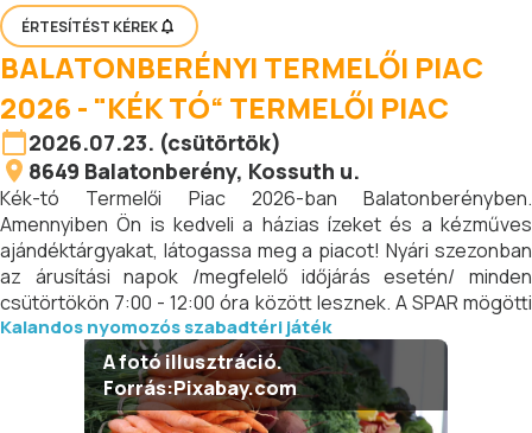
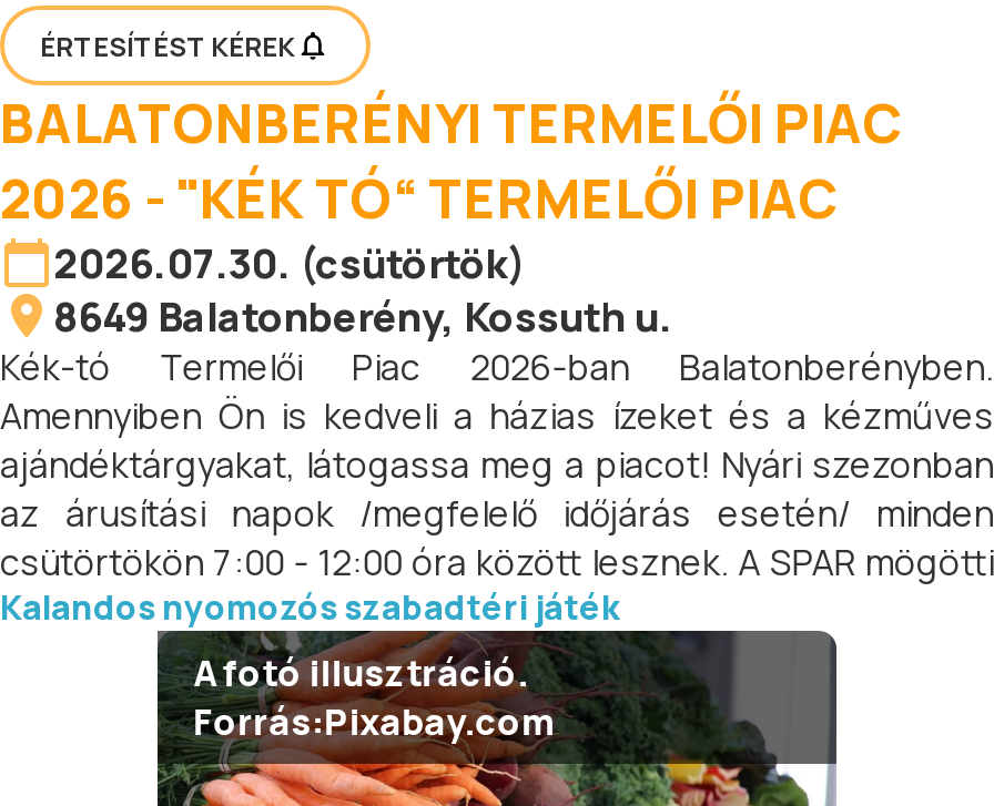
[28,128,281,157] 2026.07.23. (csütörtök) -> [53,236,528,289] 2026.07.30. (csütörtök)

